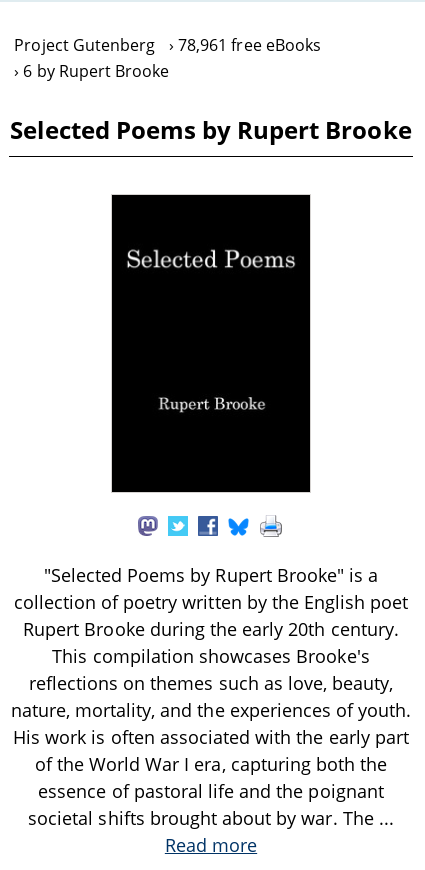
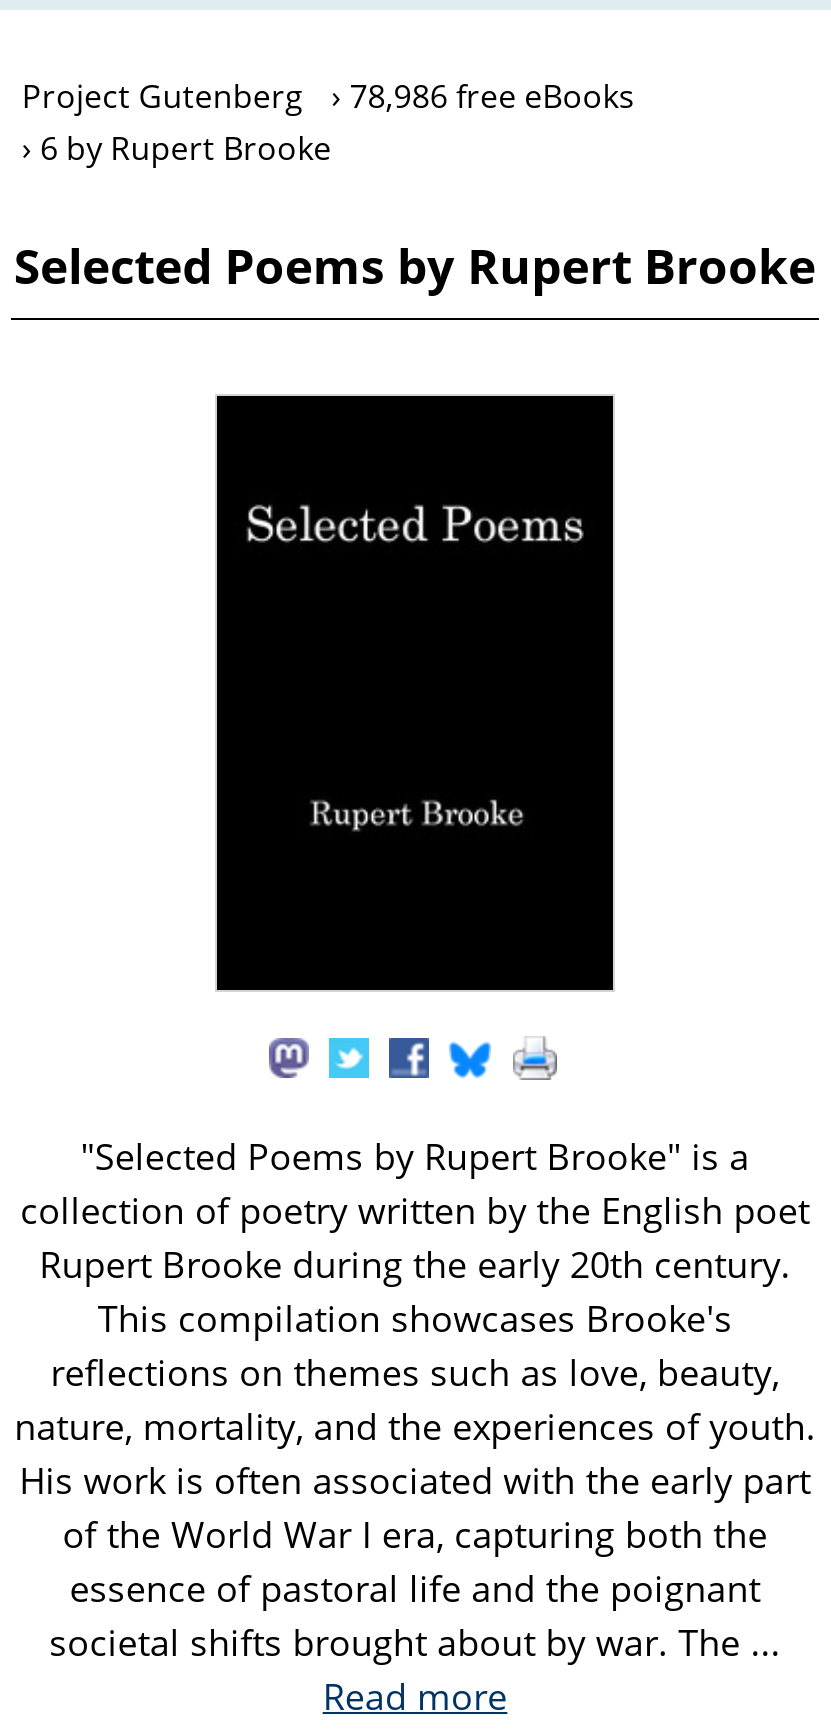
[14,34,321,56] Project Gutenberg 78,961 free eBooks -> [22,74,635,118] Project Gutenberg 78,986 free eBooks

